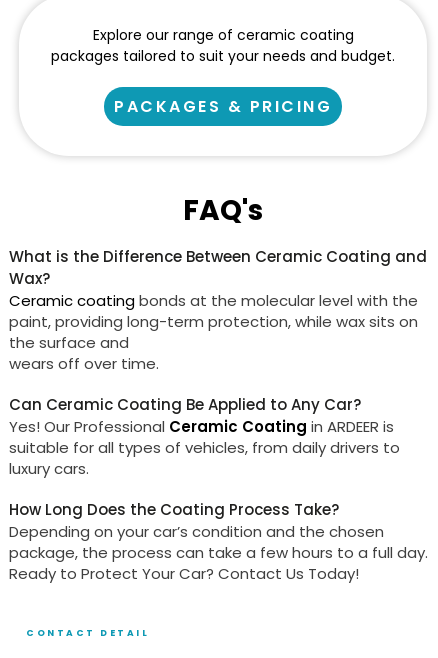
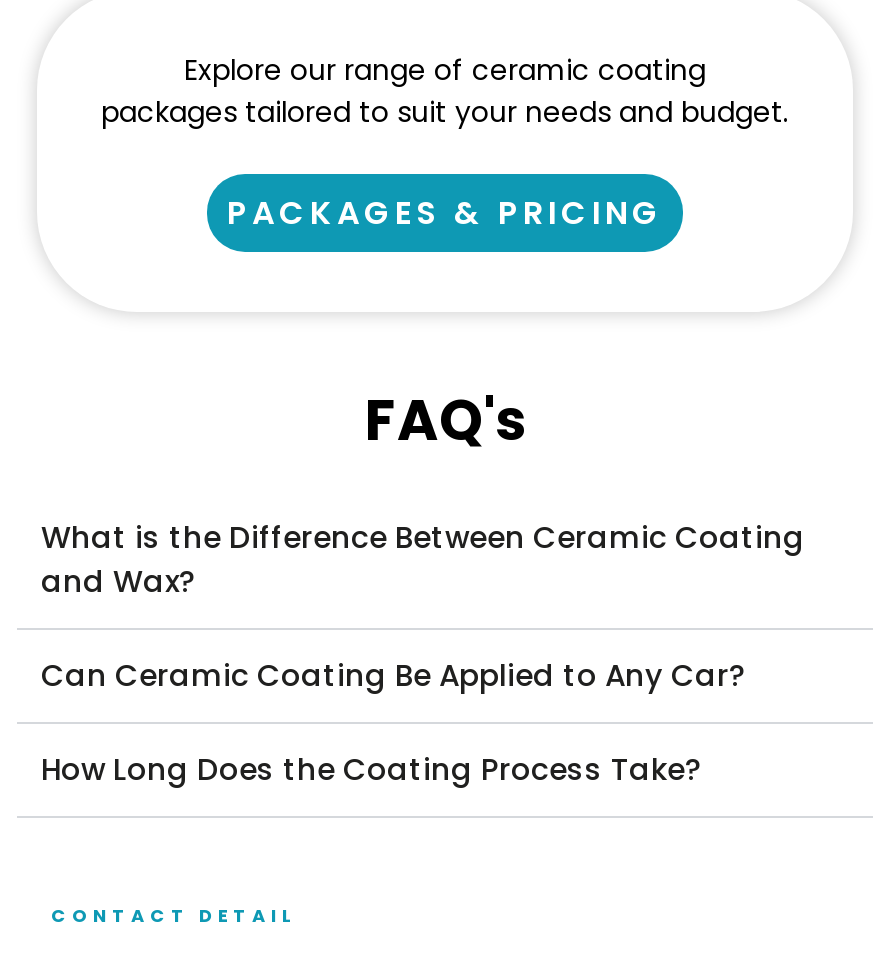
[9,246,427,374] What is the Difference Between Ceramic Coating and | Wax? | Ceramic coating bonds at the molecular level with the | paint, providing long-term protection, while wax sits on | the surface and | wears off over time. -> [41,516,805,602] What is the Difference Between Ceramic Coating | and Wax?
[9,416,400,479] Yes! Our Professional Ceramic Coating in ARDEER is | suitable for all types of vehicles, from daily drivers to | luxury cars. -> none
[9,521,428,584] Depending on your car’s condition and the chosen | package, the process can take a few hours to a full day. | Ready to Protect Your Car? Contact Us Today! -> none

